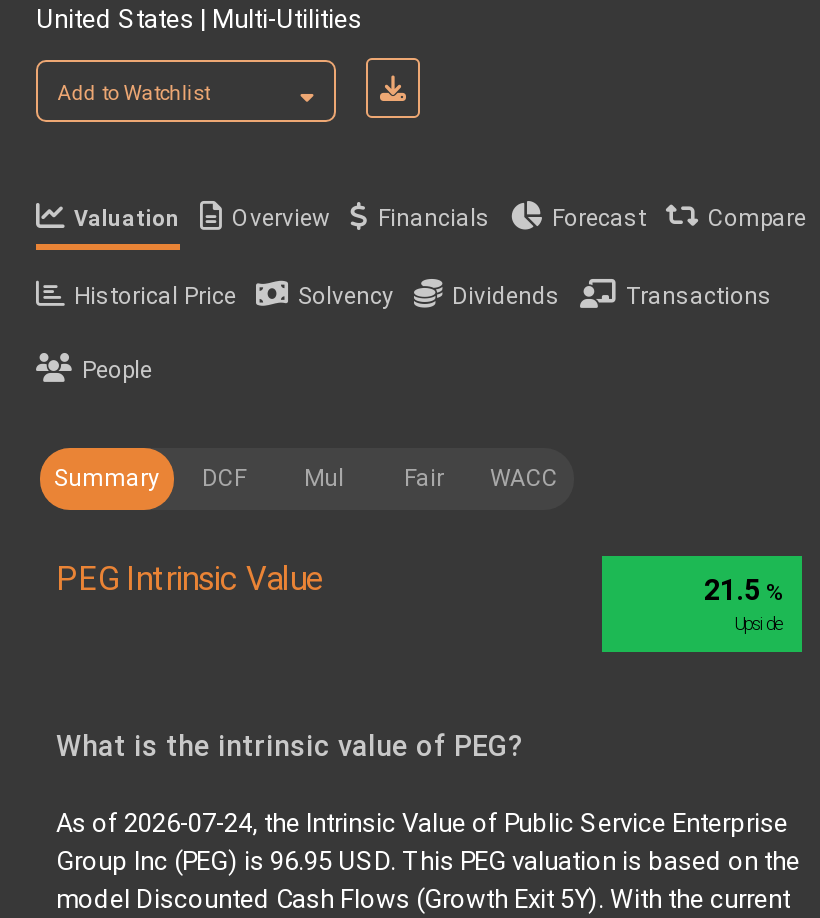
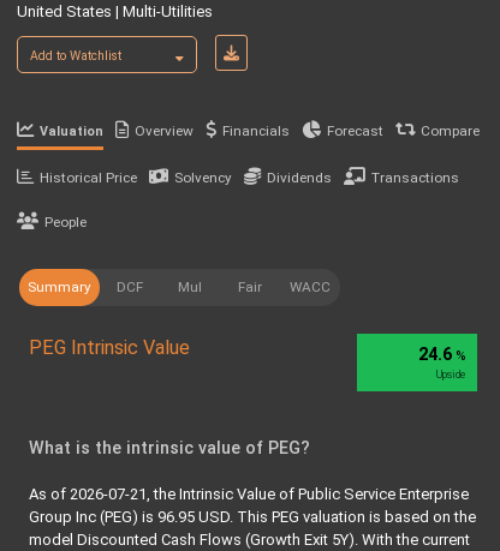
[704,574,782,606] 21.5% -> [418,344,465,364] 24.6%
[56,808,788,838] As of 2026-07-24, the Intrinsic Value of Public Service Enterprise -> [29,485,469,503] As of 2026-07-21, the Intrinsic Value of Public Service Enterprise

